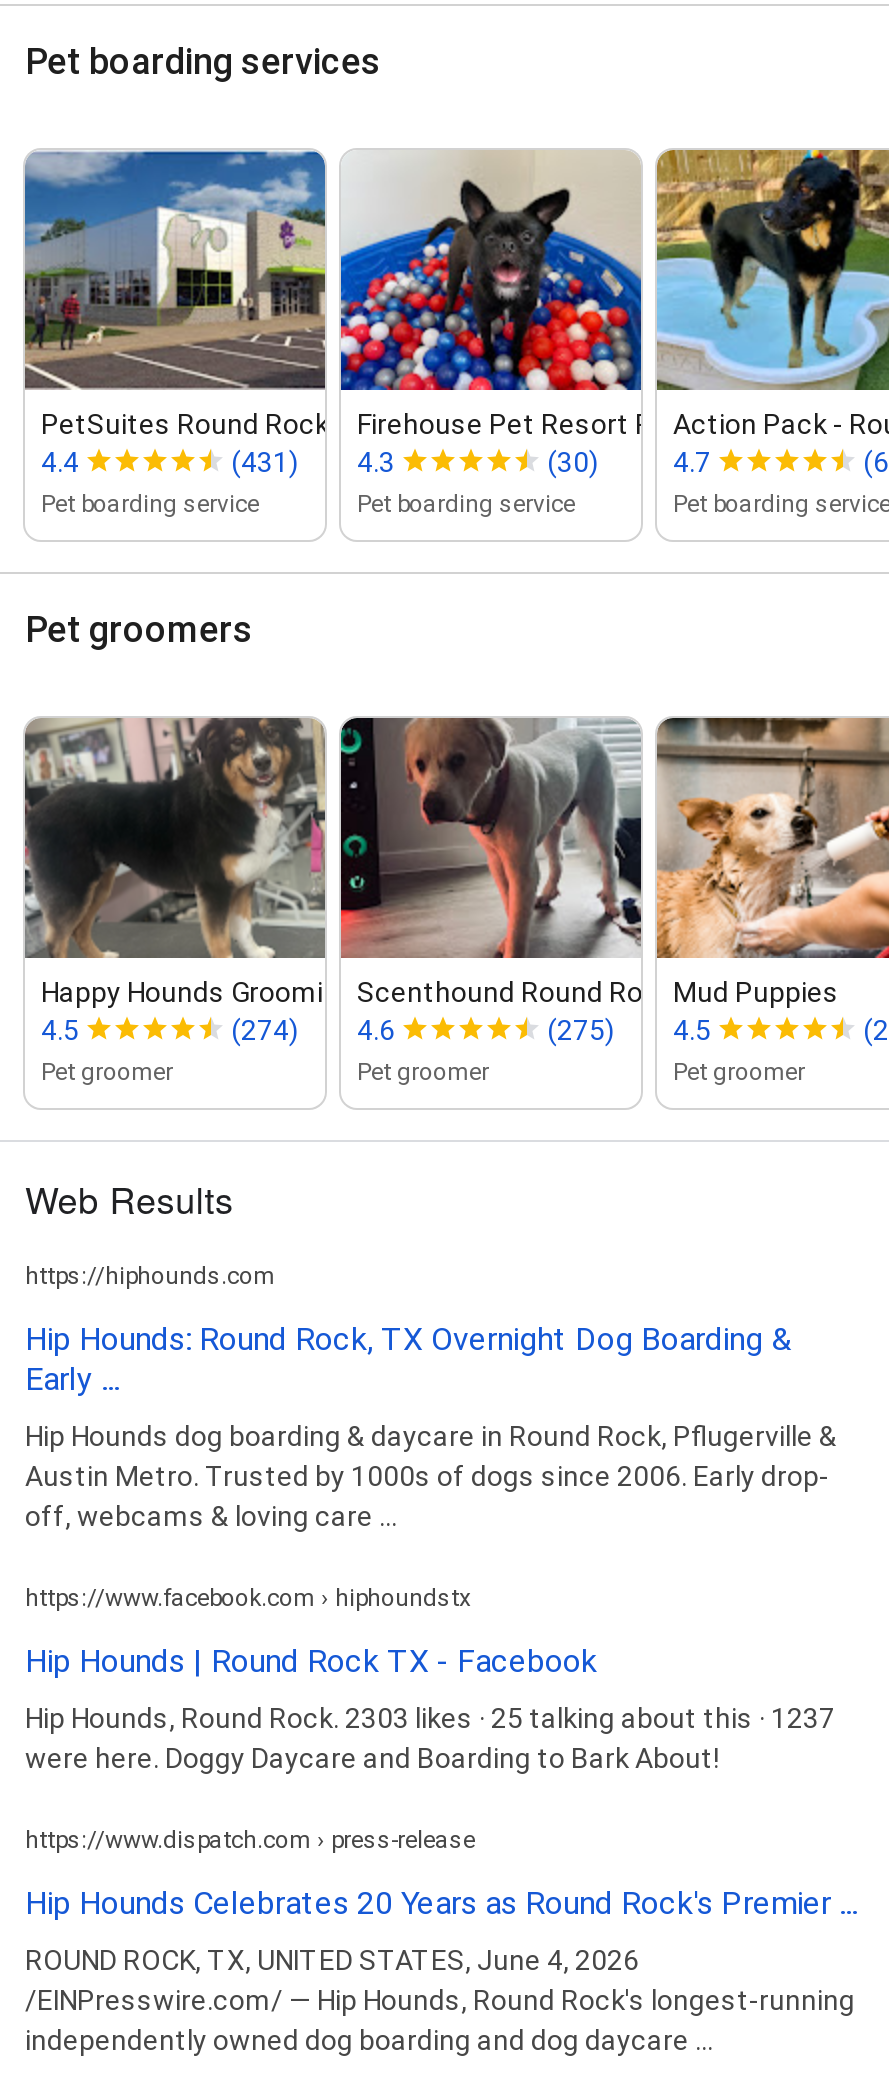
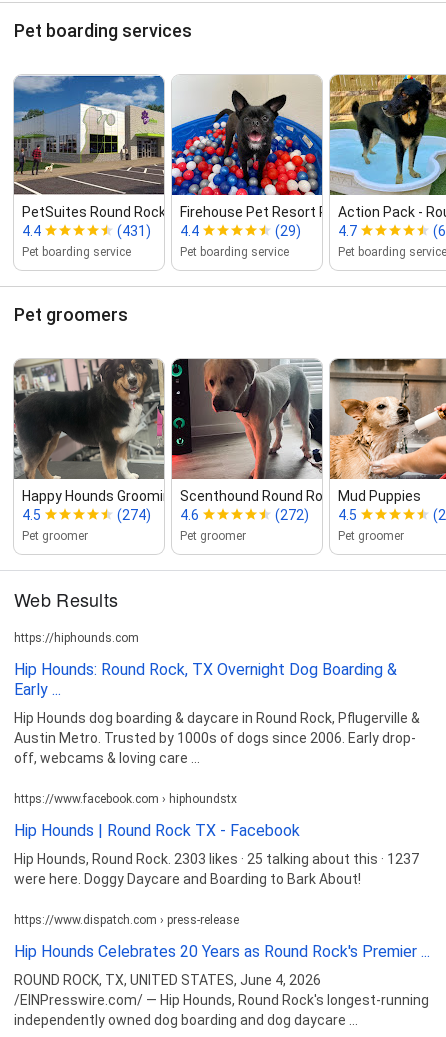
[231,445,395,477] (431) 4.3 -> [117,223,199,239] (431) 4.4
[547,445,599,477] (30) -> [275,223,301,239] (29)
[547,1013,711,1045] (275) 4.5 -> [275,507,357,523] (272) 4.5

